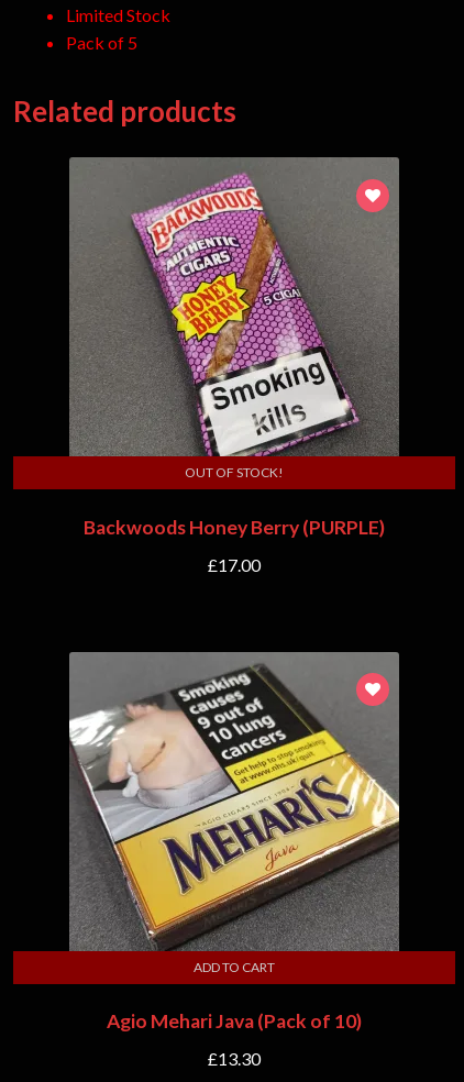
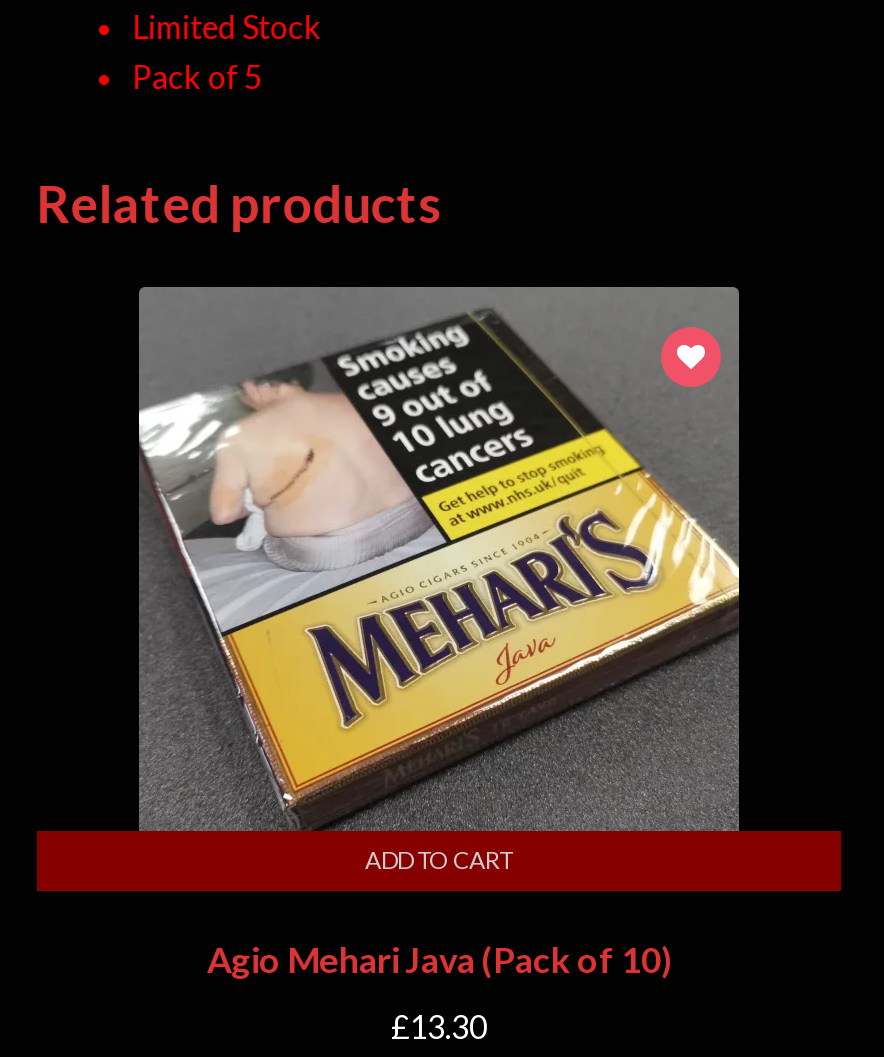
[70,173,399,481] [image] | OUT OF STOCK! -> none
[84,515,385,575] Backwoods Honey Berry (PURPLE) | £17.00 -> none

